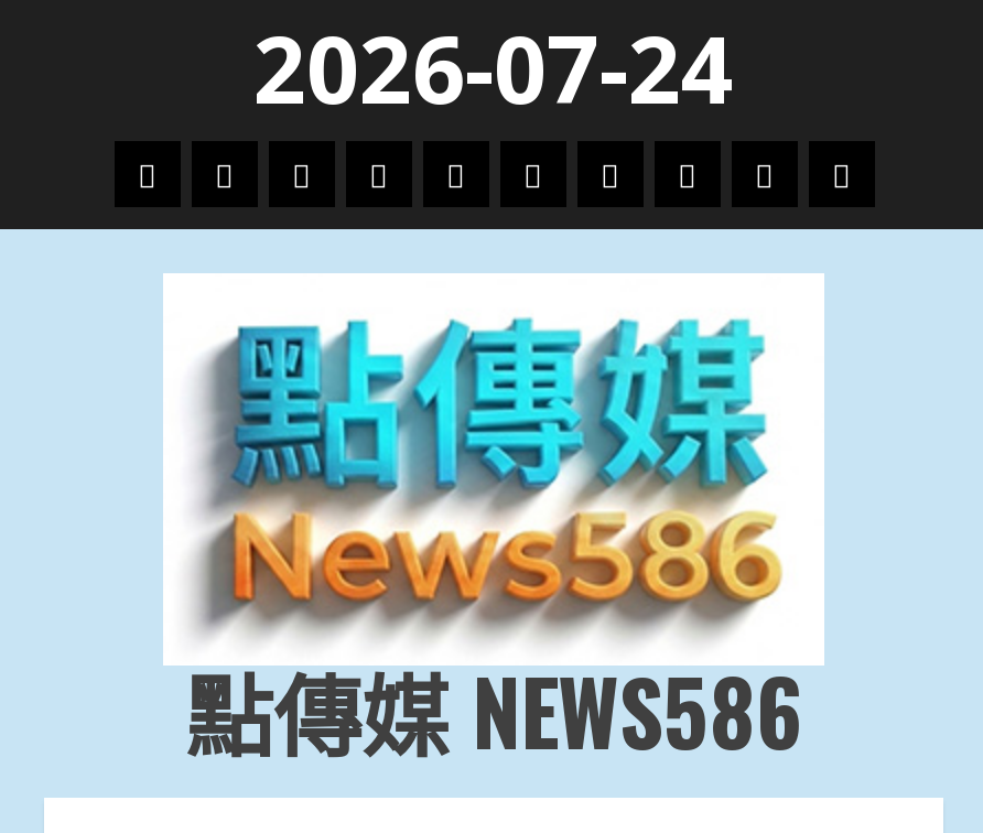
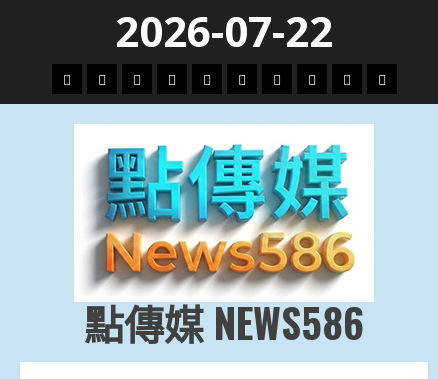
[253,4,734,130] 2026-07-24 -> [115,2,333,59] 2026-07-22

